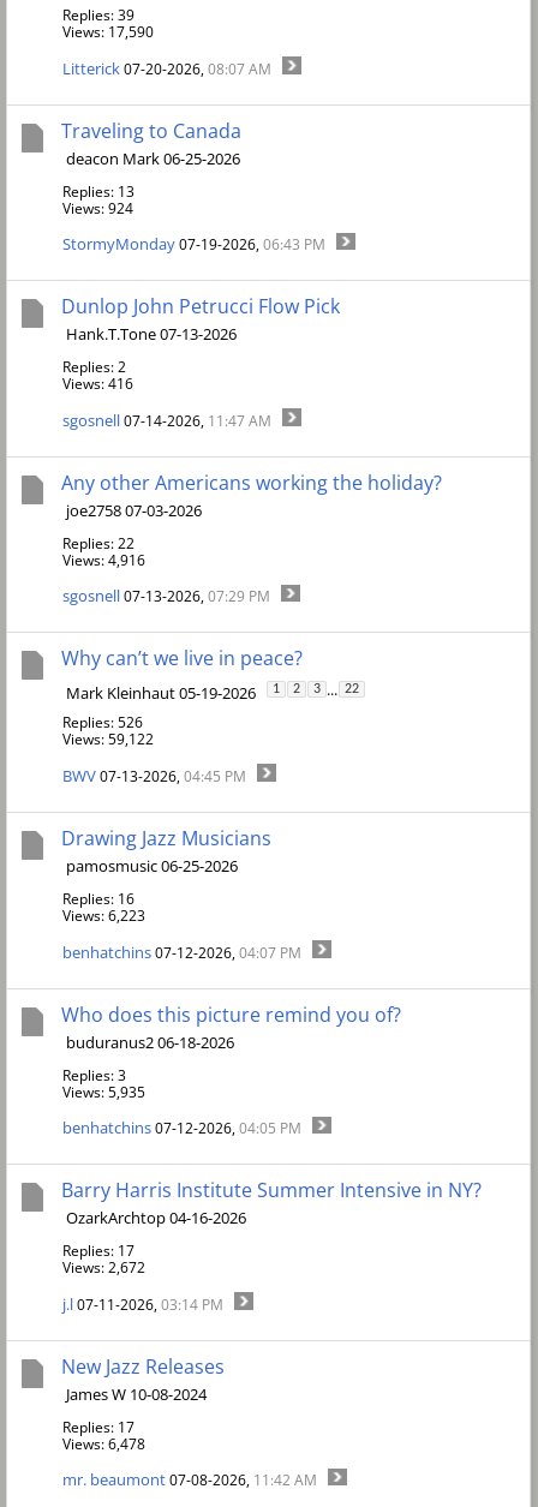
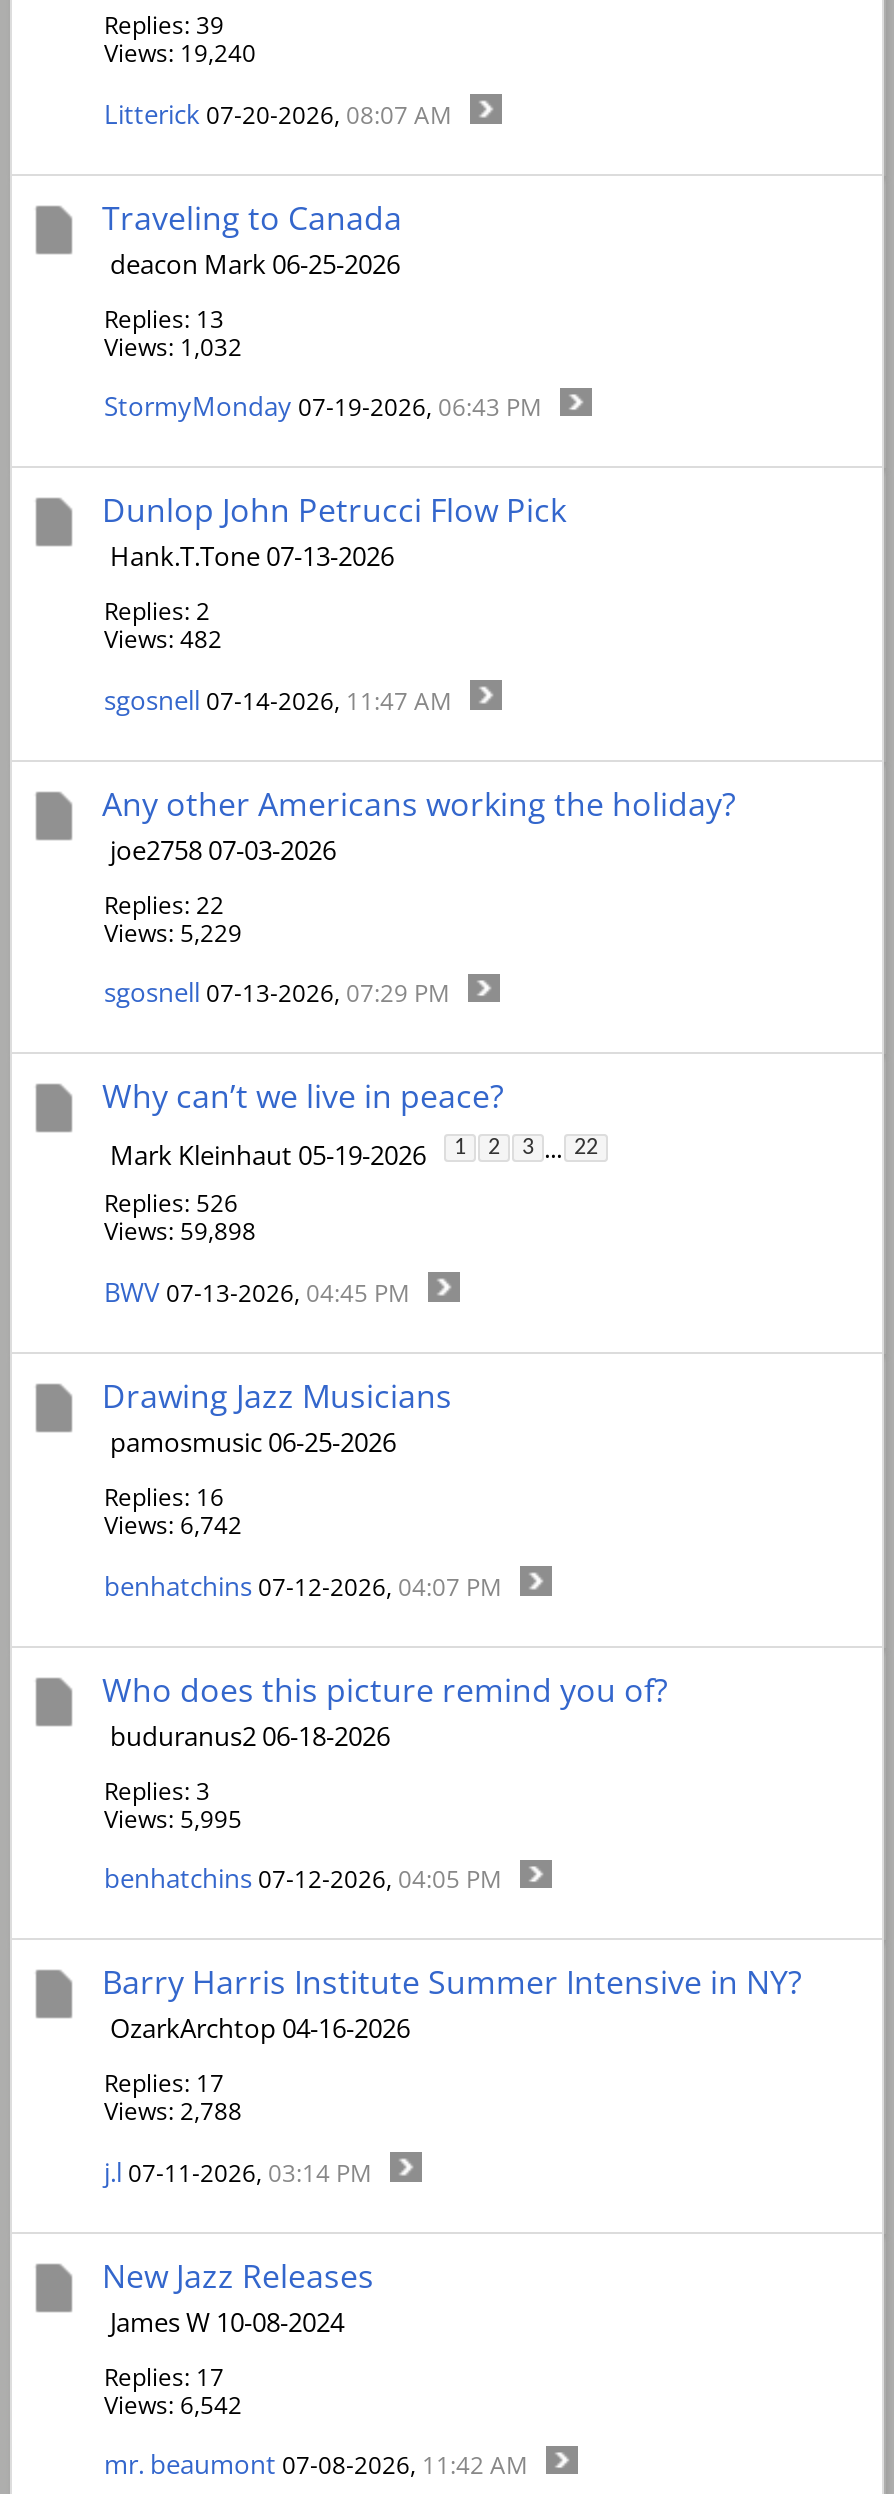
[62,22,154,42] Views: 17,590 -> [104,36,256,70] Views: 19,240
[62,198,133,218] Views: 924 -> [104,329,242,363] Views: 1,032
[62,374,133,394] Views: 416 -> [104,622,222,656] Views: 482
[62,550,145,570] Views: 4,916 -> [104,915,242,949] Views: 5,229
[62,729,154,750] Views: 59,122 -> [104,1215,256,1249] Views: 59,898
[62,905,145,926] Views: 6,223 -> [104,1508,242,1542] Views: 6,742
[62,1081,145,1102] Views: 5,935 -> [104,1801,242,1835] Views: 5,995
[62,1257,145,1278] Views: 2,672 -> [104,2094,242,2128] Views: 2,788
[62,1433,145,1454] Views: 6,478 -> [104,2387,242,2421] Views: 6,542

